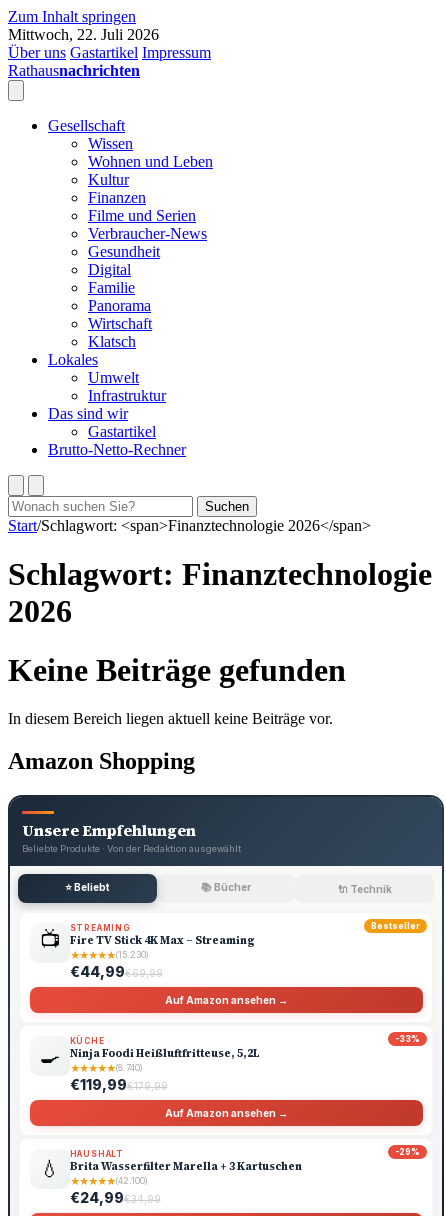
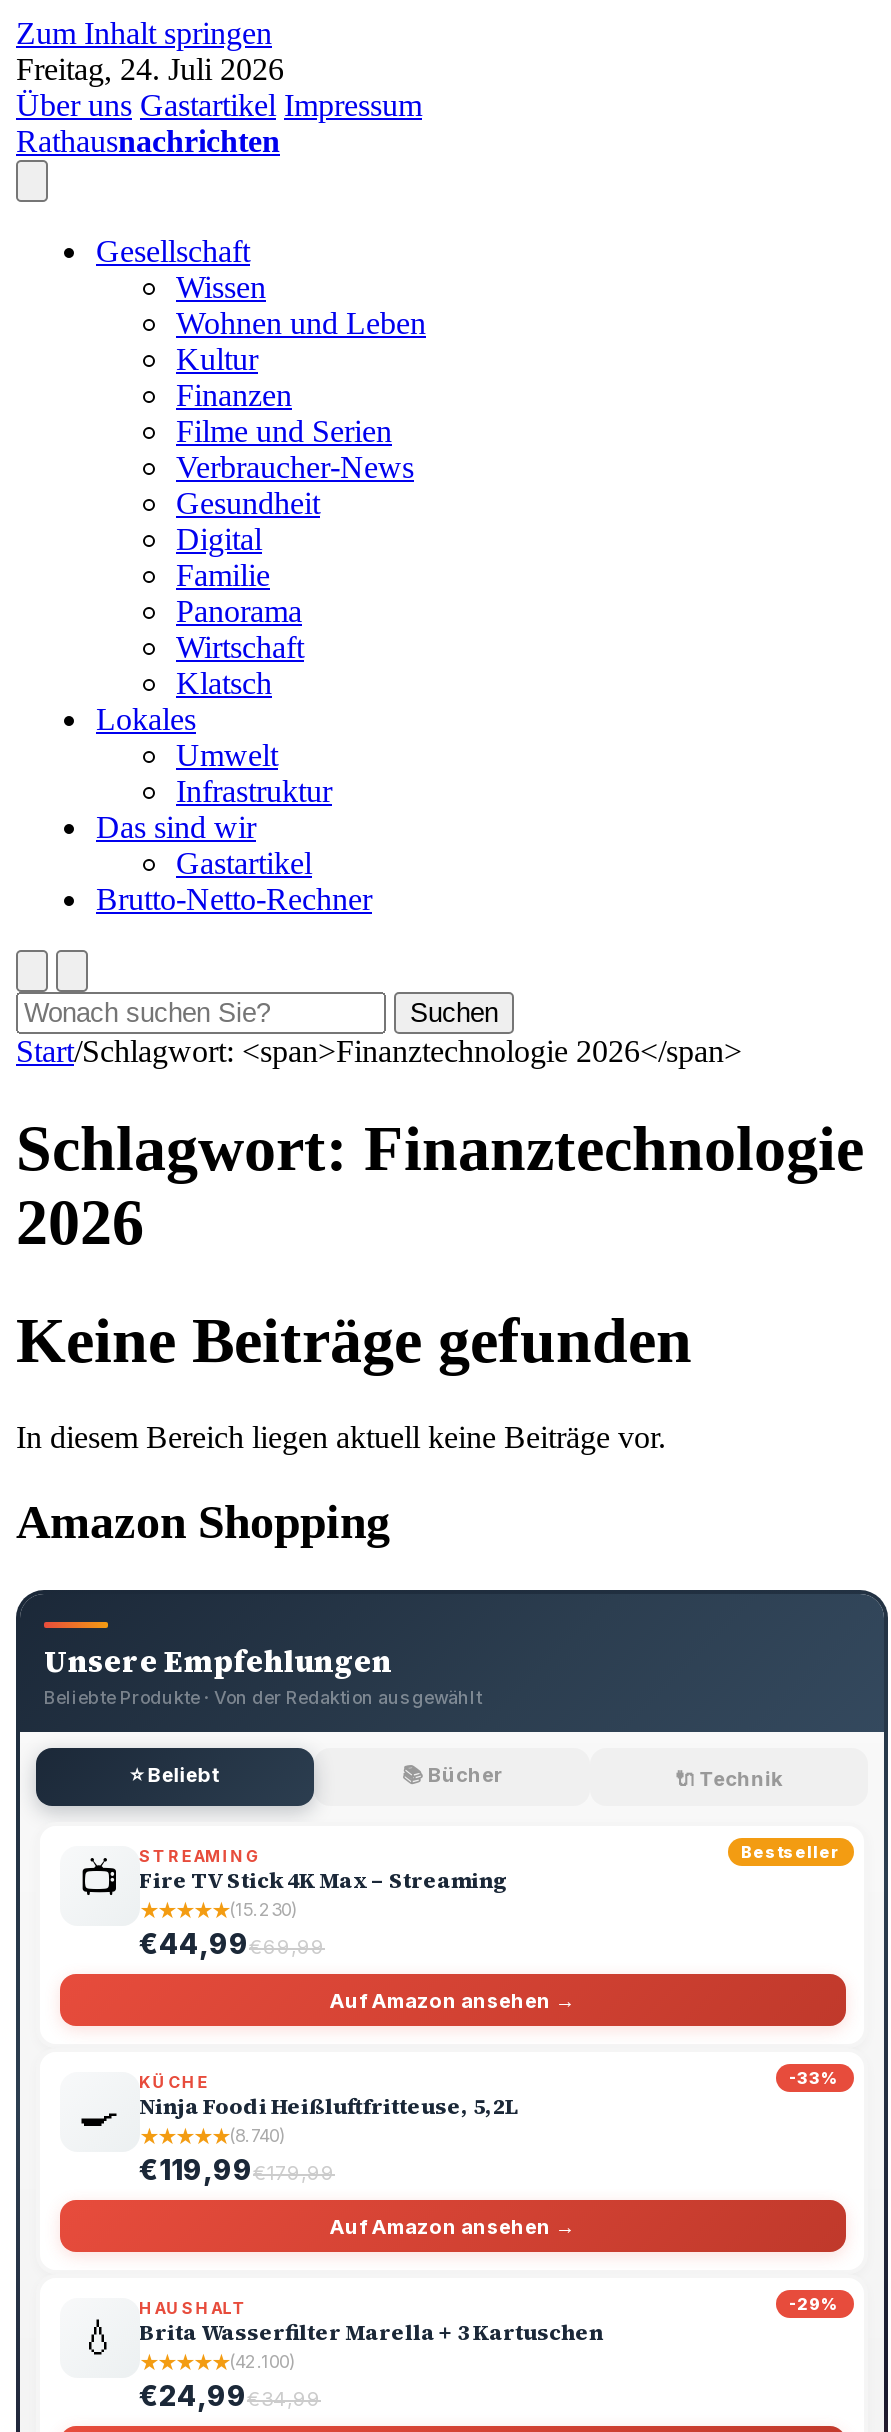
[8,26,159,43] Mittwoch, 22. Juli 2026 -> [16,52,284,86] Freitag, 24. Juli 2026

